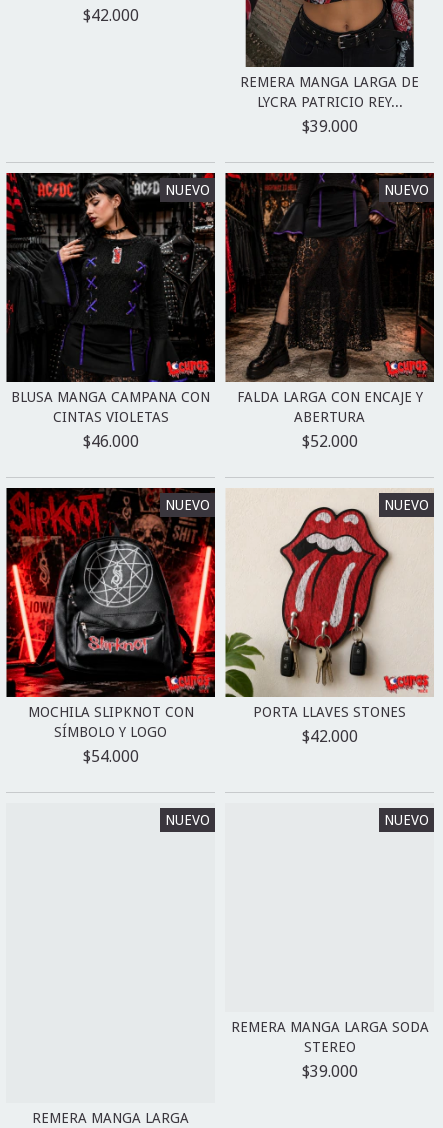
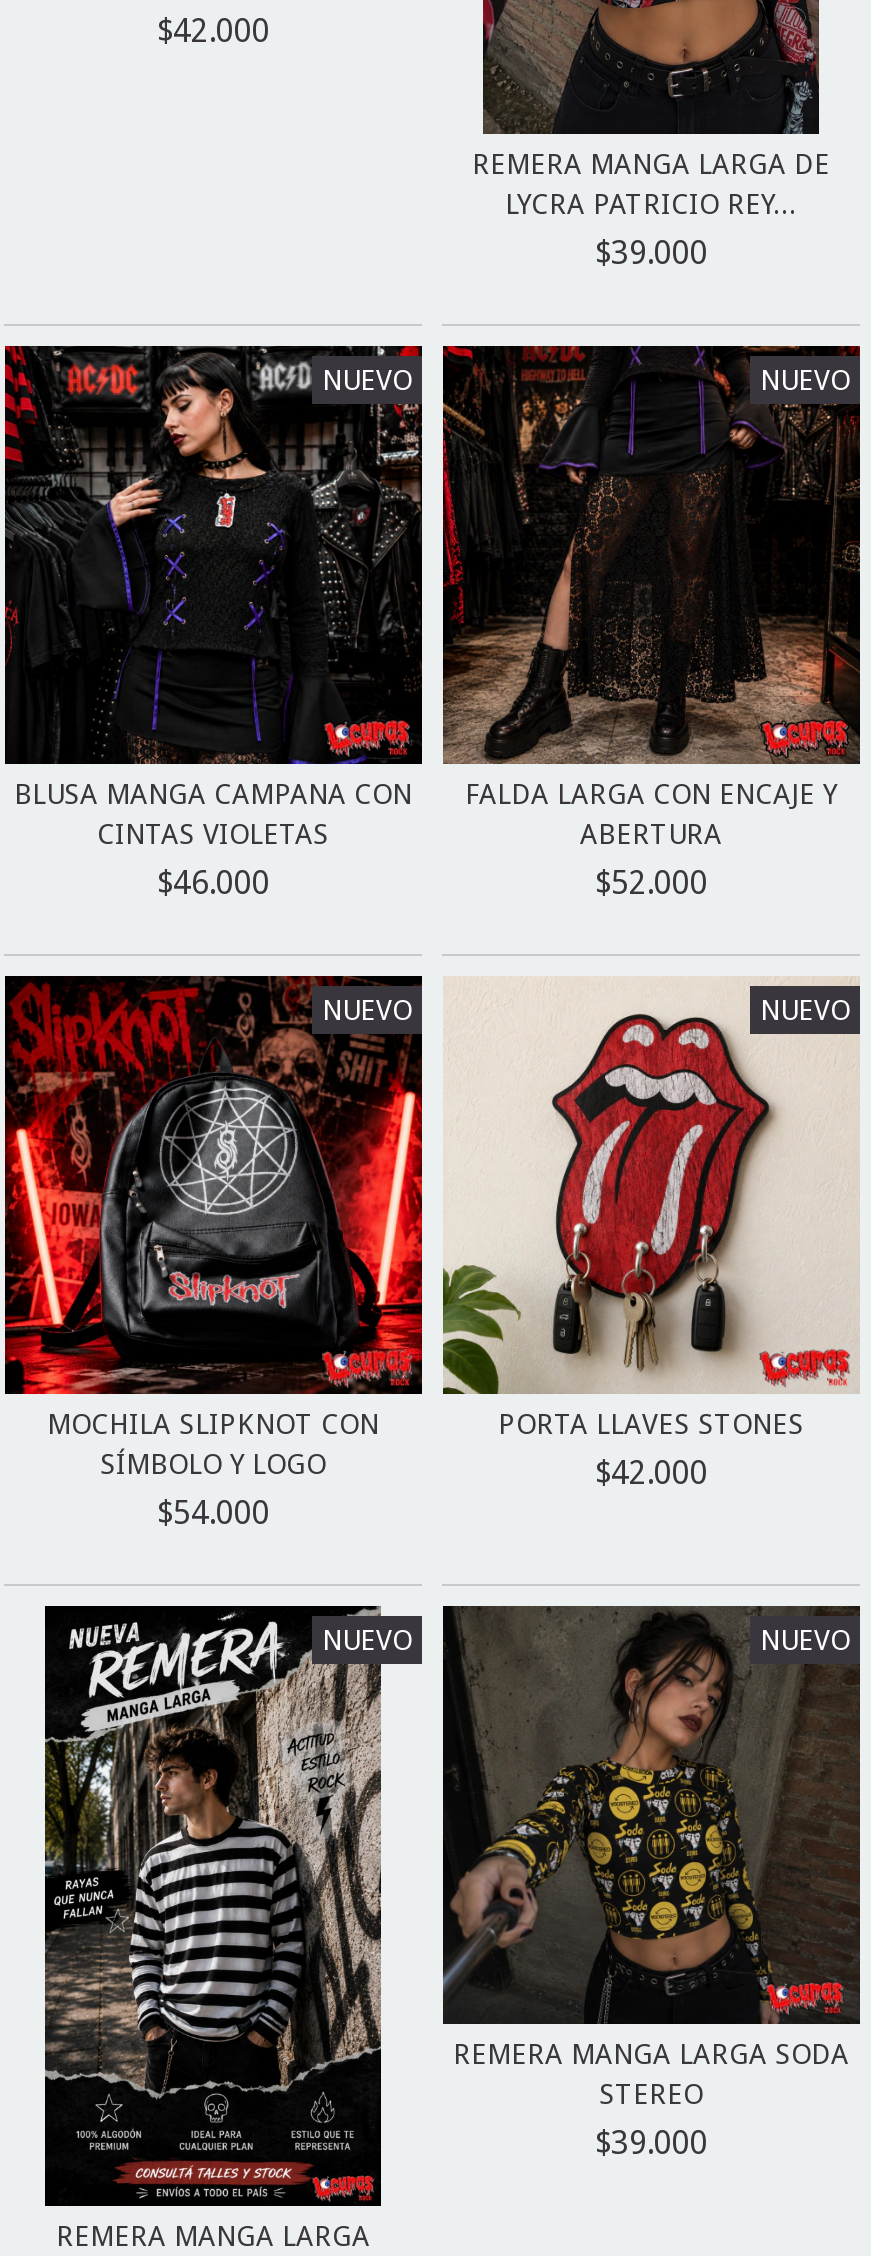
none -> [42,1604,384,2208] [image]
none -> [440,1604,862,2026] [image]

